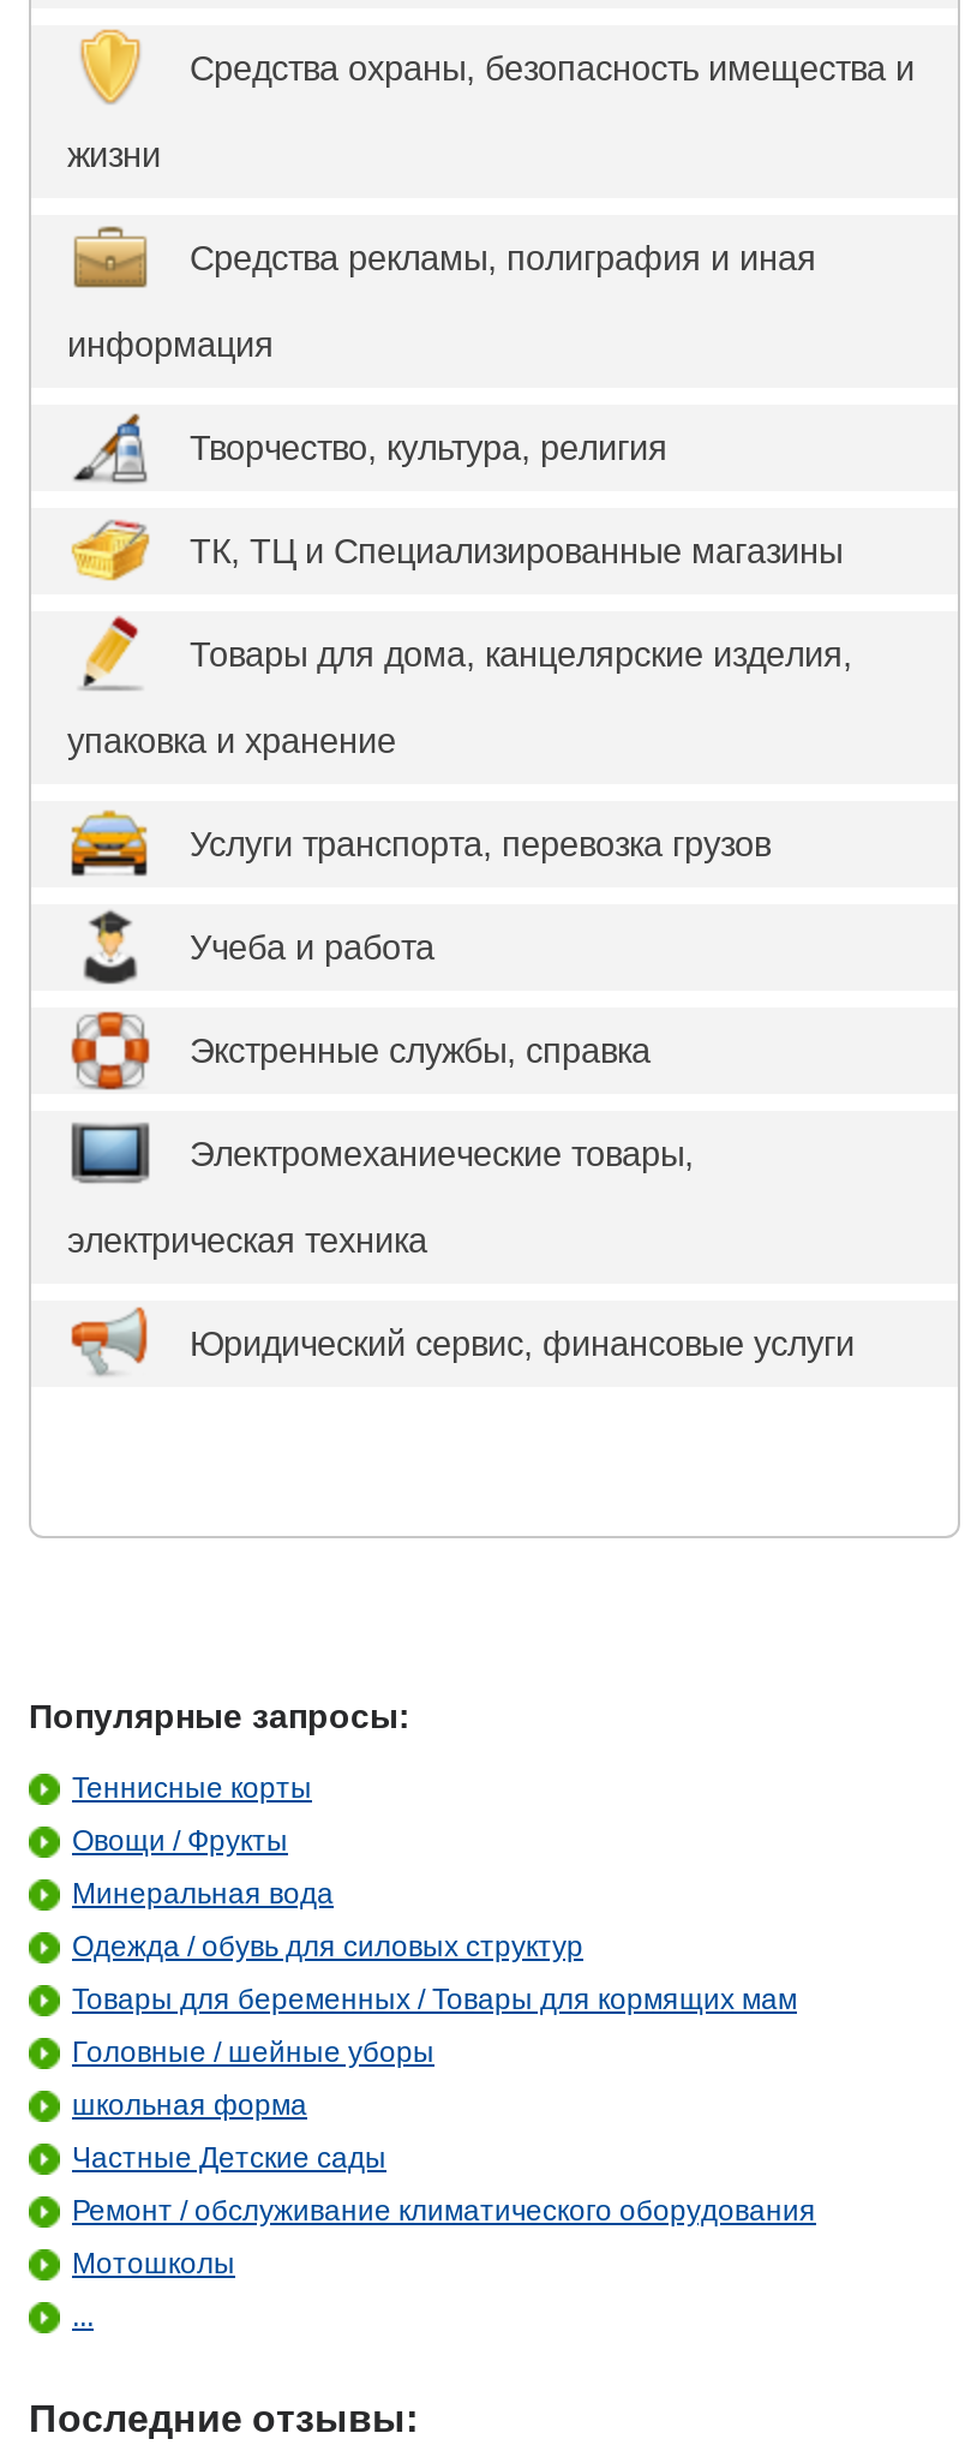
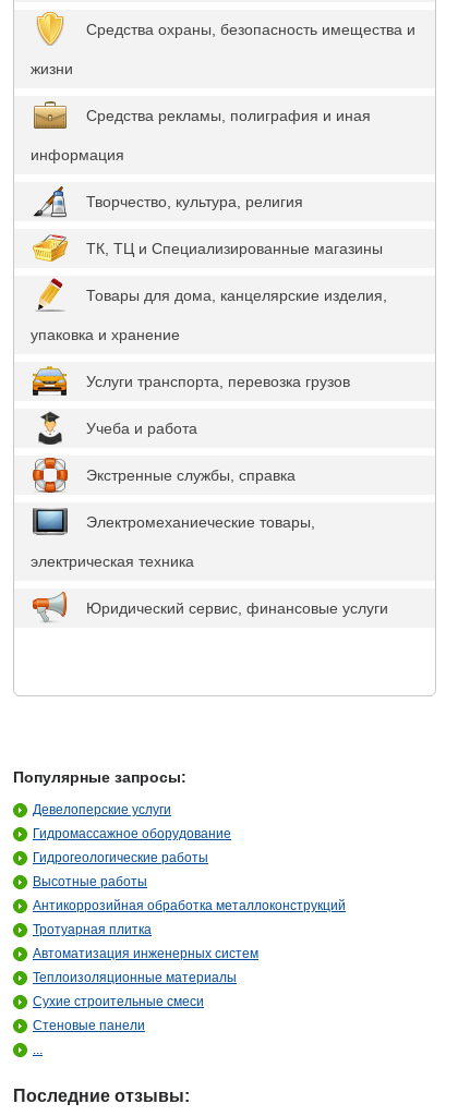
[72,1771,312,1805] Теннисные корты -> [33,802,171,817] Девелоперские услуги
[72,1824,288,1858] Овощи / Фрукты -> [33,826,231,841] Гидромассажное оборудование
[72,1877,334,1911] Минеральная вода -> [33,850,208,865] Гидрогеологические работы
[72,1930,583,1963] Одежда / обувь для силовых структур -> [33,874,147,889] Высотные работы
[72,1983,797,2016] Товары для беременных / Товары для кормящих мам -> [33,898,346,913] Антикоррозийная обработка металлоконструкций
[72,2035,434,2069] Головные / шейные уборы -> [33,922,152,937] Тротуарная плитка
[72,2088,307,2122] школьная форма -> [33,946,258,961] Автоматизация инженерных систем
[72,2141,386,2175] Частные Детские сады -> [33,970,237,985] Теплоизоляционные материалы
[72,2194,816,2228] Ремонт / обслуживание климатического оборудования -> [33,994,204,1009] Сухие строительные смеси
[72,2247,235,2280] Мотошколы -> [33,1018,145,1033] Стеновые панели

